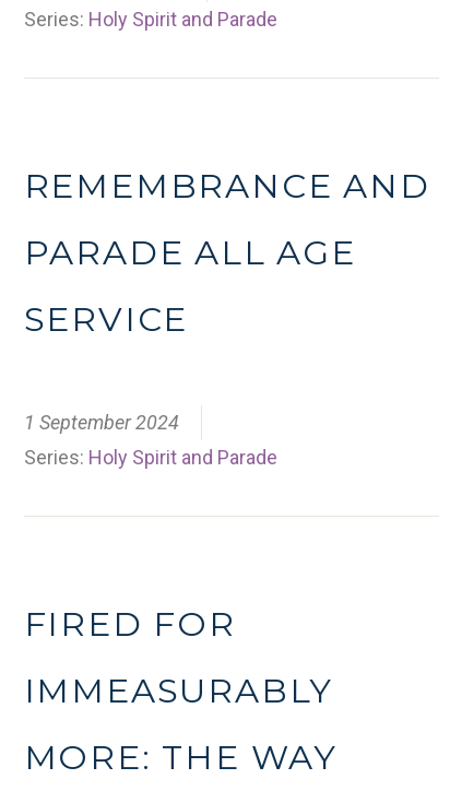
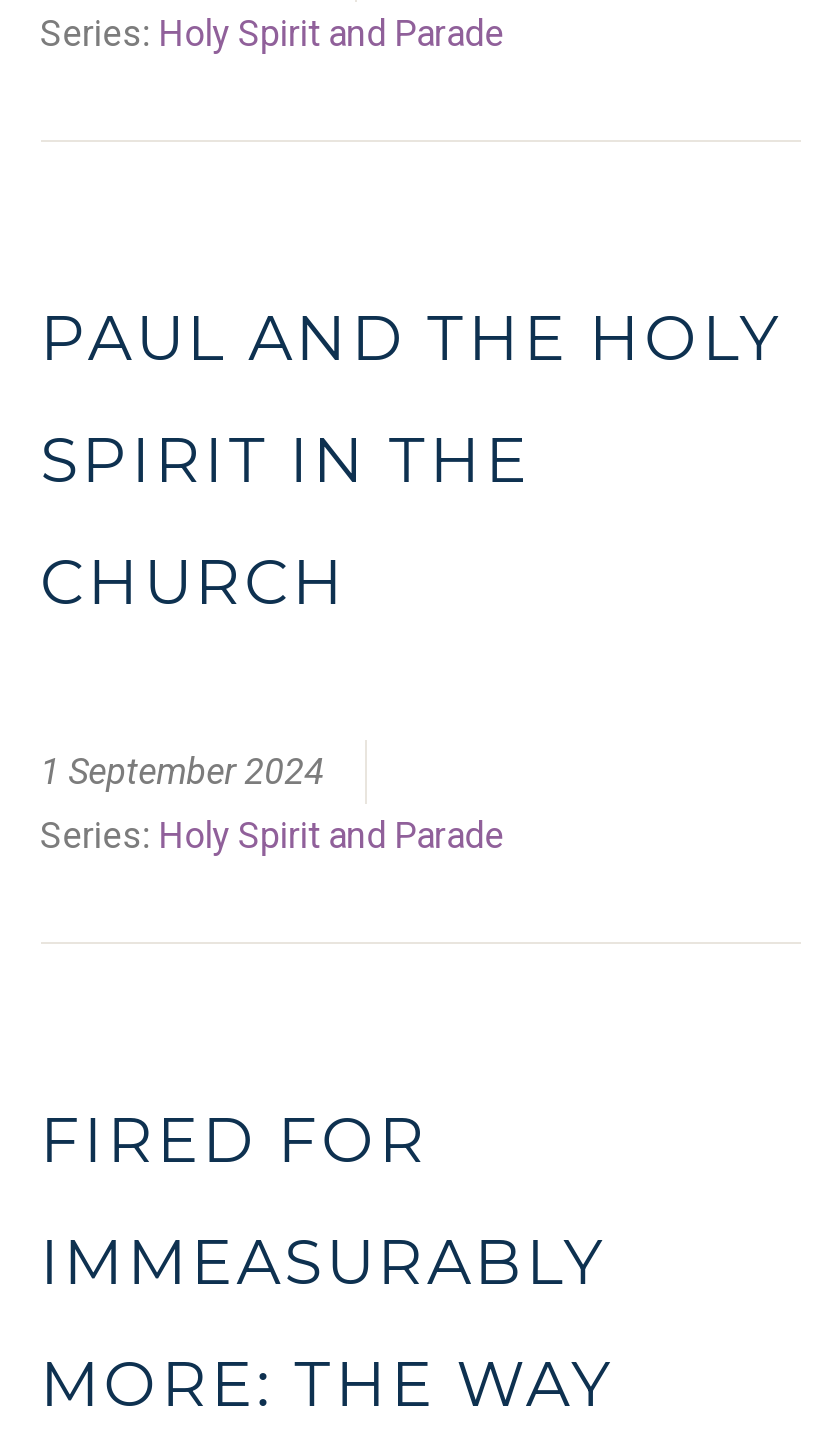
[24,165,430,206] REMEMBRANCE AND -> [40,300,783,376] PAUL AND THE HOLY
[24,232,356,273] PARADE ALL AGE -> [40,422,531,498] SPIRIT IN THE
[24,298,188,340] SERVICE -> [40,544,348,620] CHURCH

